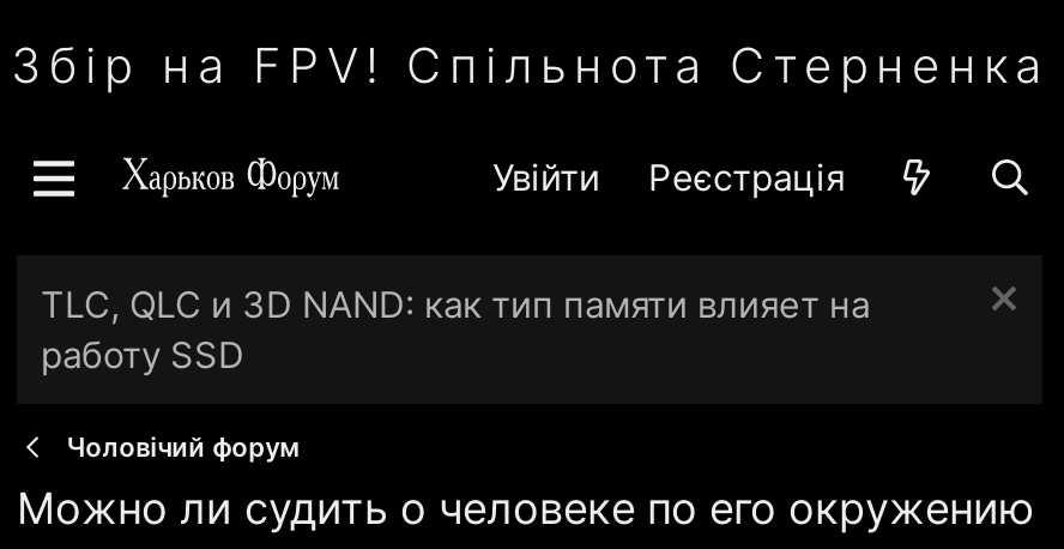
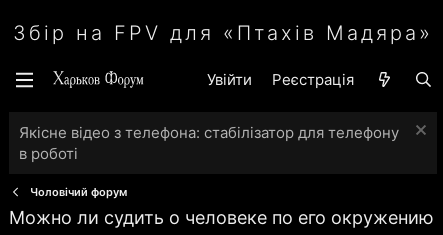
[11,37,1048,95] Збір на FPV! Спільнота Стерненка -> [13,21,433,45] Збір на FPV для «Птахів Мадяра»
[41,282,870,378] TLC, QLC и 3D NAND: как тип памяти влияет на | работу SSD -> [19,123,399,163] Якісне відео з телефона: стабілізатор для телефону | в роботі

